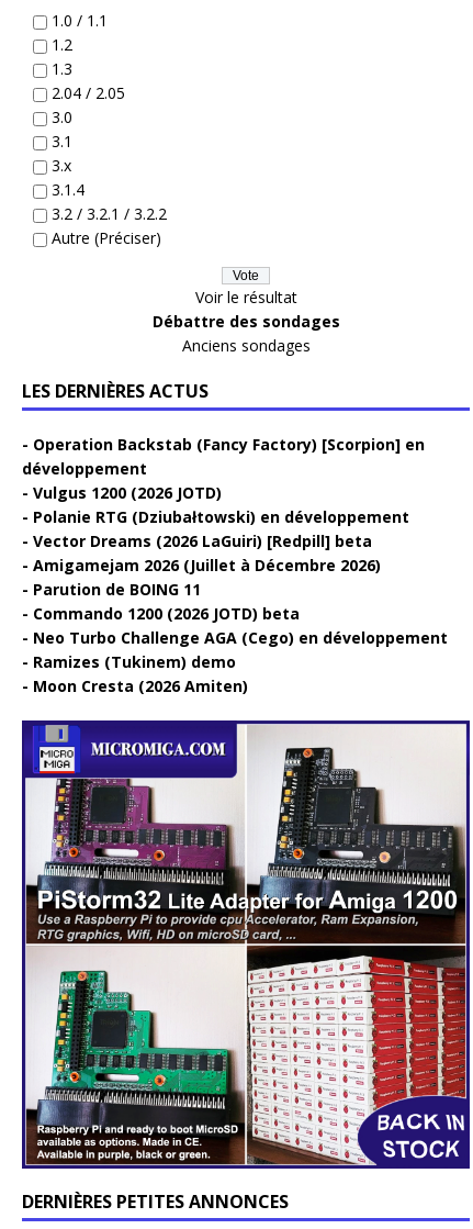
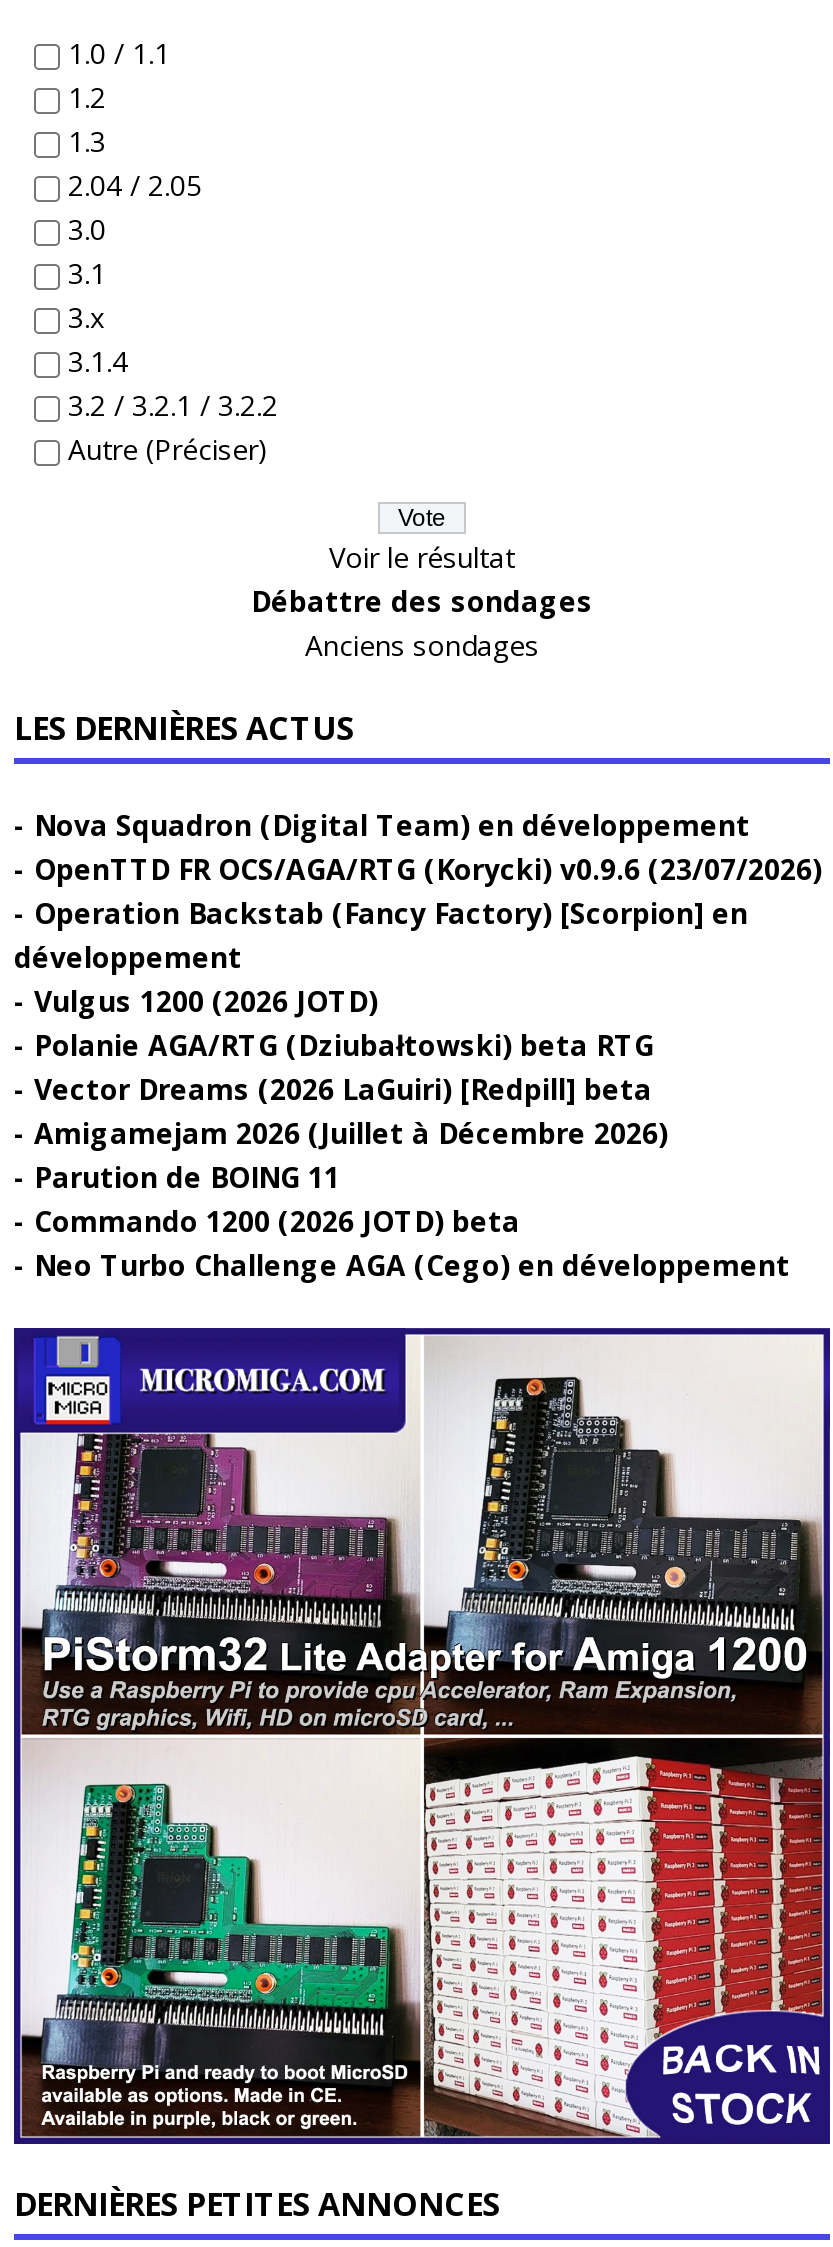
none -> [34,807,822,889] Nova Squadron (Digital Team) en développement | OpenTTD FR OCS/AGA/RTG (Korycki) v0.9.6 (23/07/2026)
moved [22,434,425,503] -> [14,895,748,1021]: Operation Backstab (Fancy Factory) [Scorpion] en | développement | Vulgus 1200 (2026 JOTD)
[33,507,409,528] Polanie RTG (Dziubałtowski) en développement -> [34,1027,654,1065] Polanie AGA/RTG (Dziubałtowski) beta RTG
moved [33,531,448,648] -> [34,1071,790,1285]: Vector Dreams (2026 LaGuiri) [Redpill] beta | Amigamejam 2026 (Juillet à Décembre 2026) | Parution de BOING 11 | Commando 1200 (2026 JOTD) beta | Neo Turbo Challenge AGA (Cego) en développement
[33,652,248,697] Ramizes (Tukinem) demo | Moon Cresta (2026 Amiten) -> none

